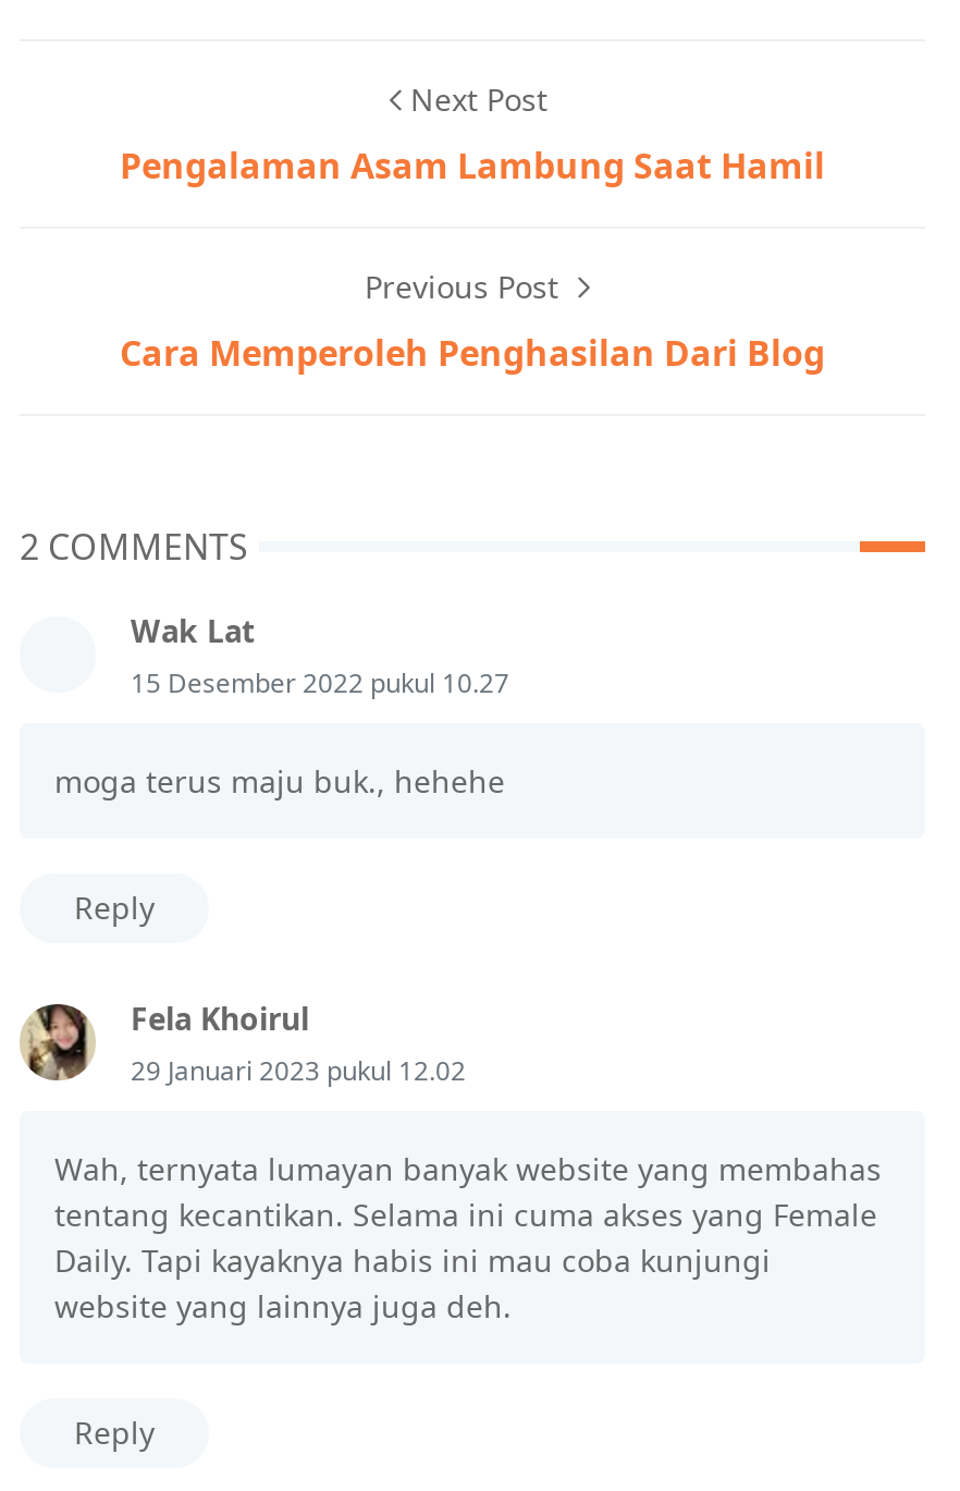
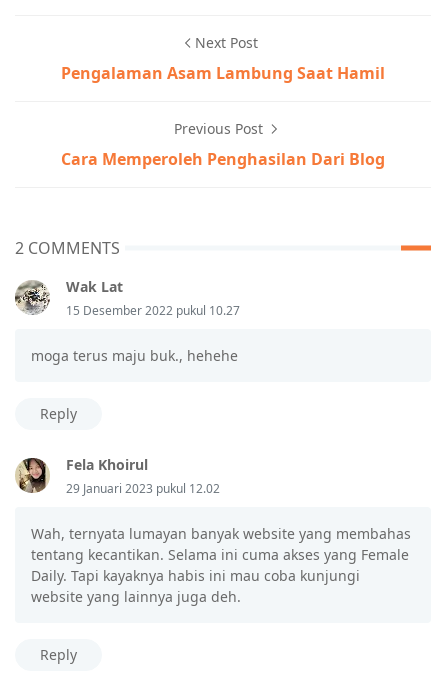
none -> [14,279,51,316] [image]

